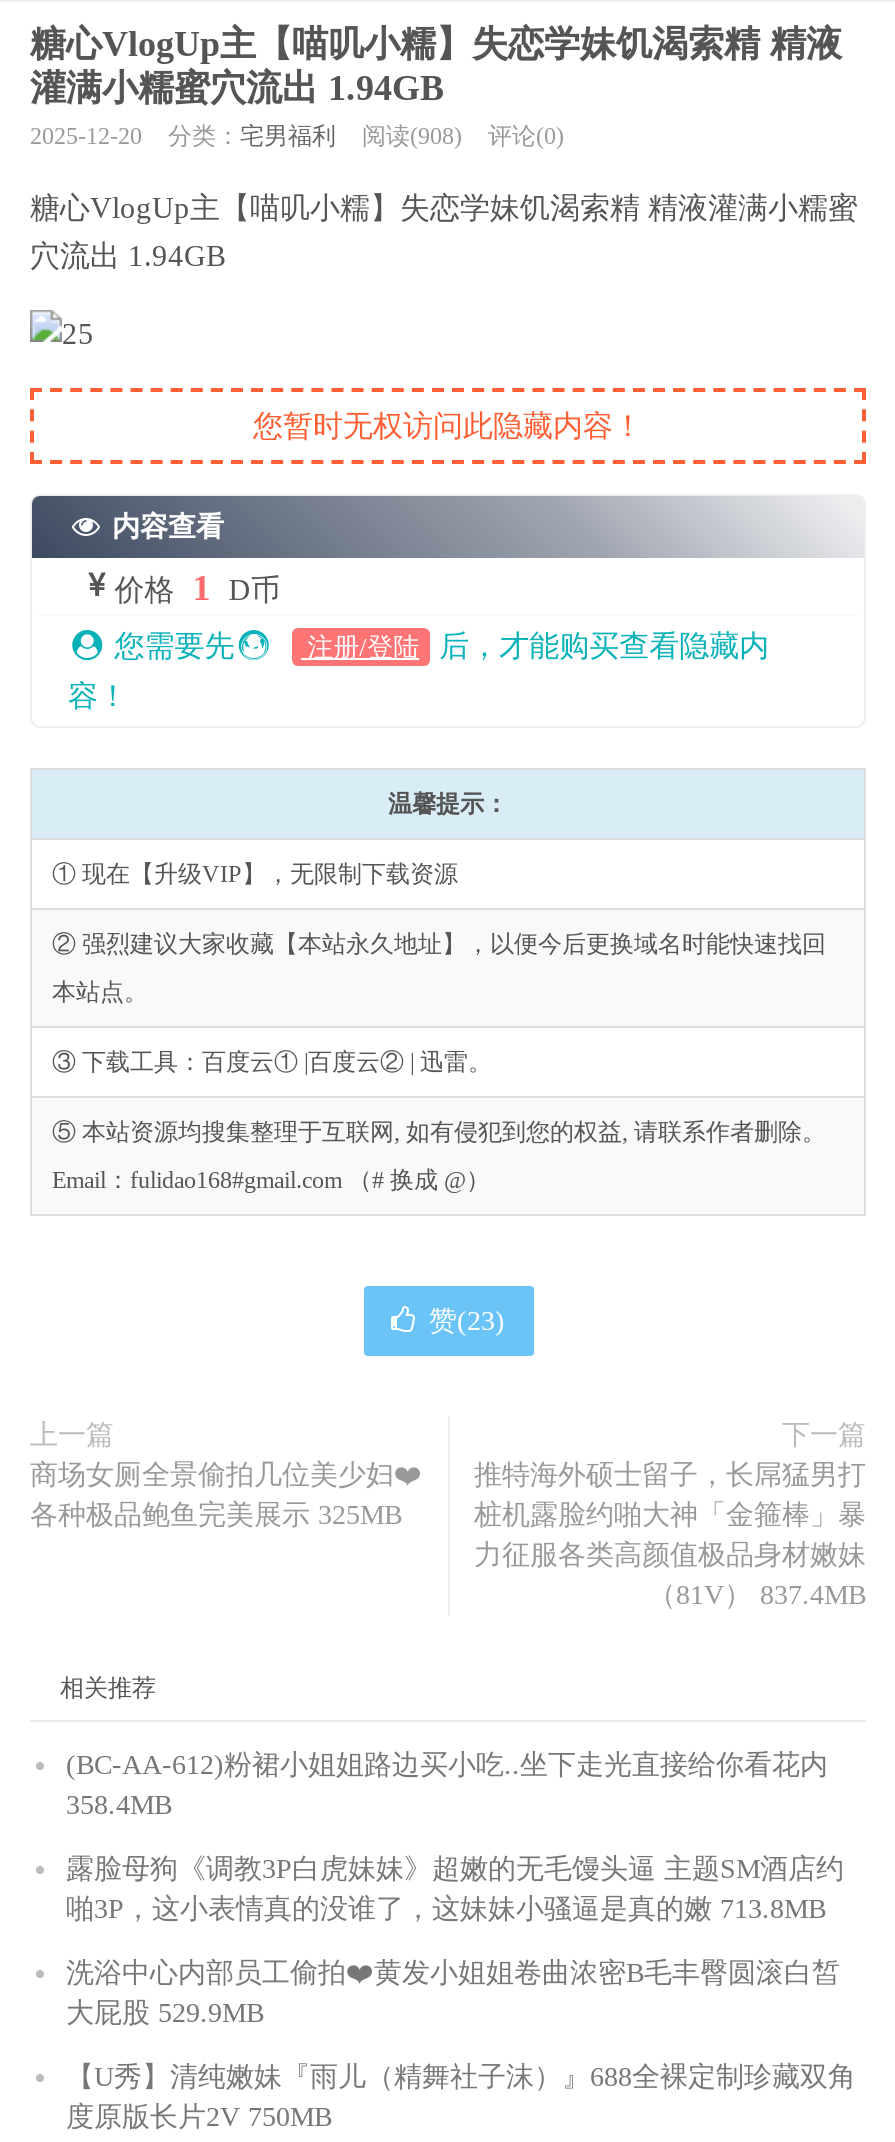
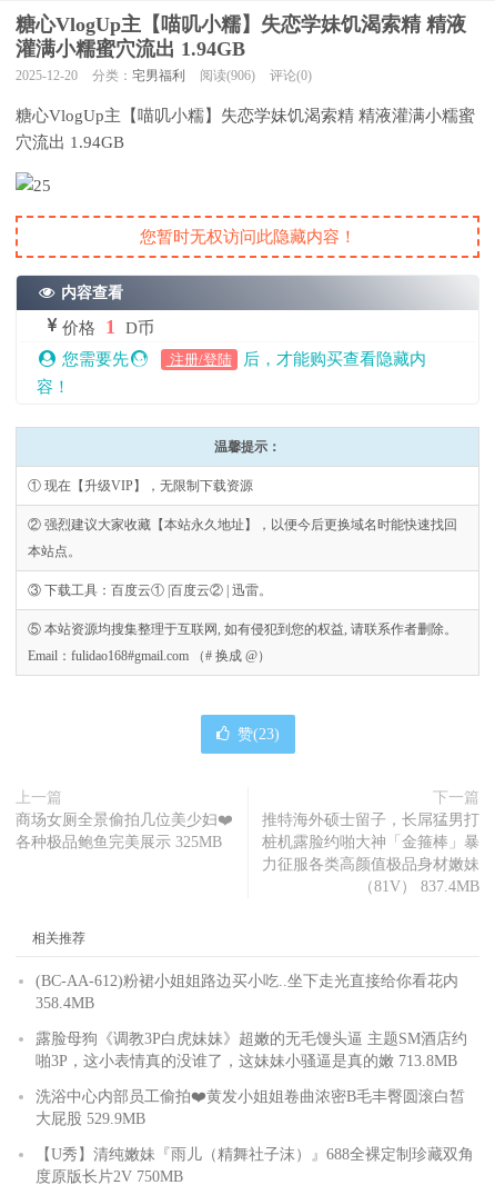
[30,122,564,150] 2025-12-20 分类：宅男福利 阅读(908) 评论(0) -> [16,68,312,83] 2025-12-20 分类：宅男福利 阅读(906) 评论(0)

